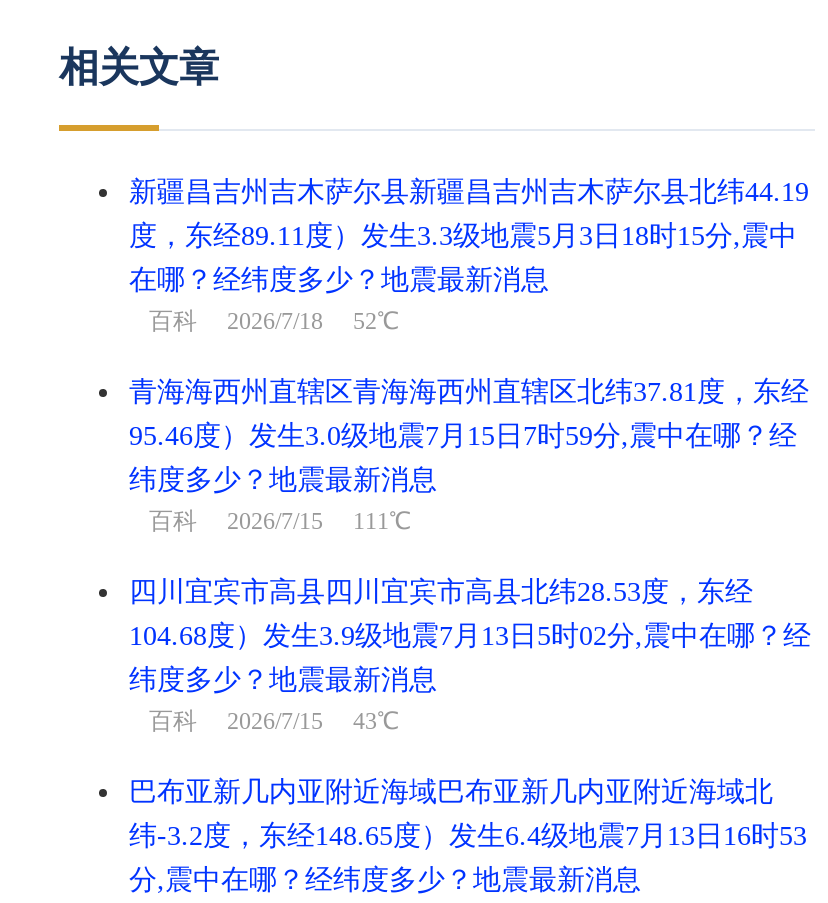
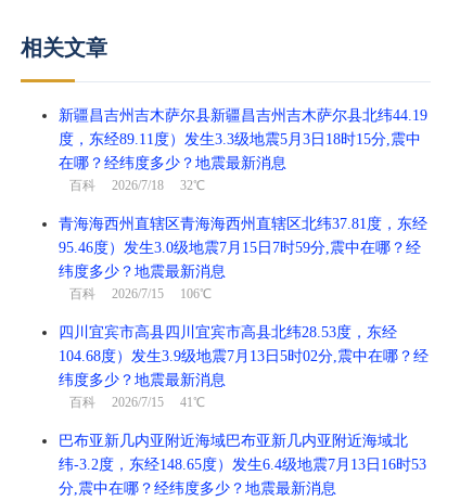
[149,307,399,335] 百科2026/7/18 52℃ -> [69,178,205,193] 百科2026/7/18 32℃
[149,507,411,535] 百科2026/7/15 111℃ -> [69,286,212,301] 百科2026/7/15 106℃
[149,707,399,735] 百科2026/7/15 43℃ -> [69,395,205,410] 百科2026/7/15 41℃

